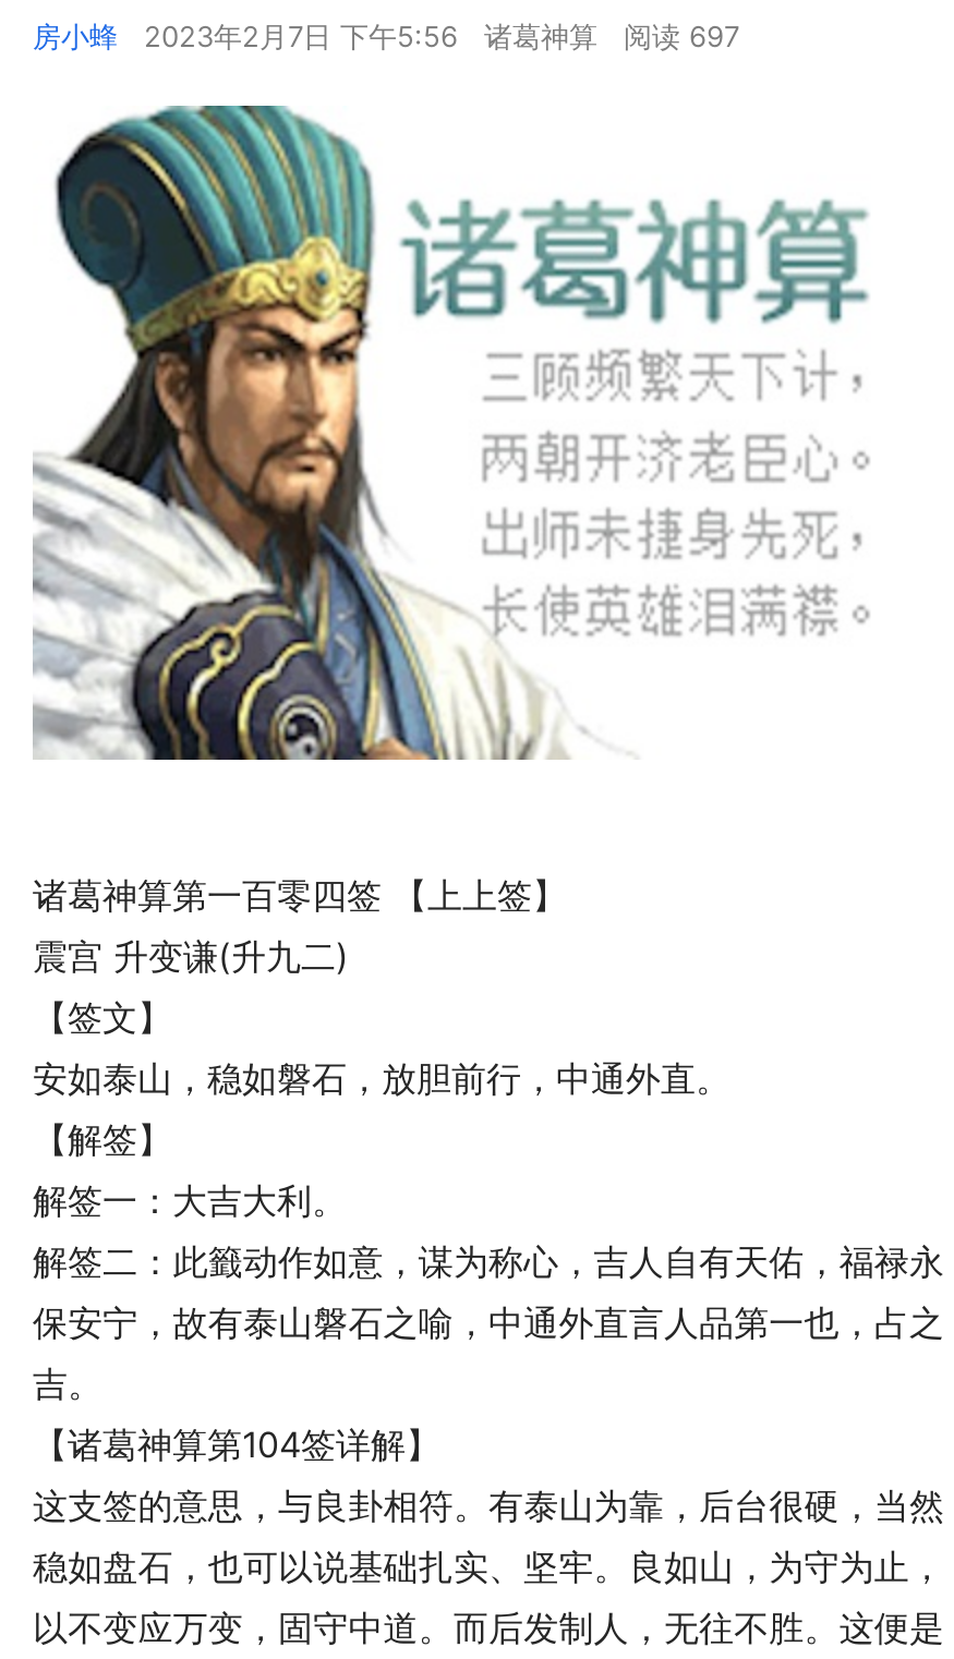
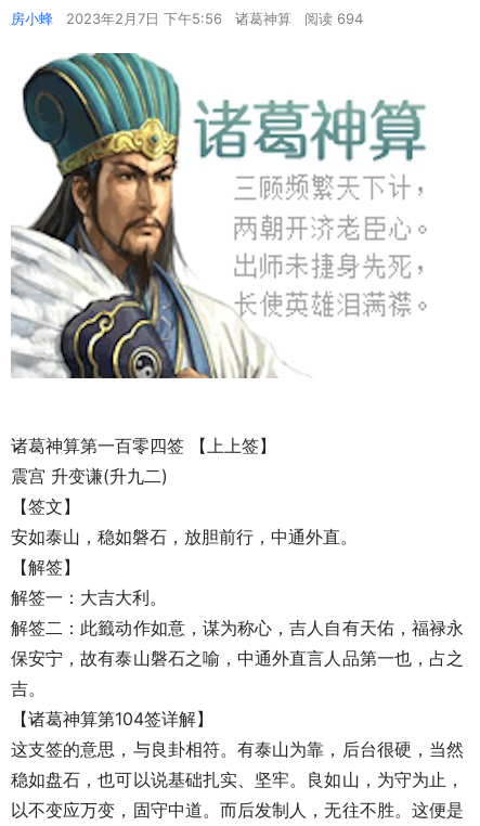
[33,19,739,54] 房小蜂 2023年2月7日 下午5:56 诸葛神算 阅读 697 -> [11,10,363,27] 房小蜂 2023年2月7日 下午5:56 诸葛神算 阅读 694

